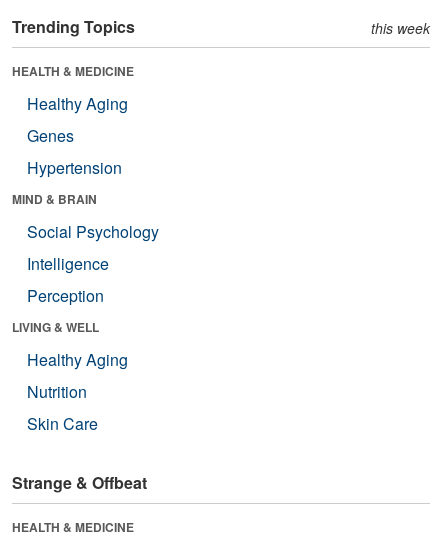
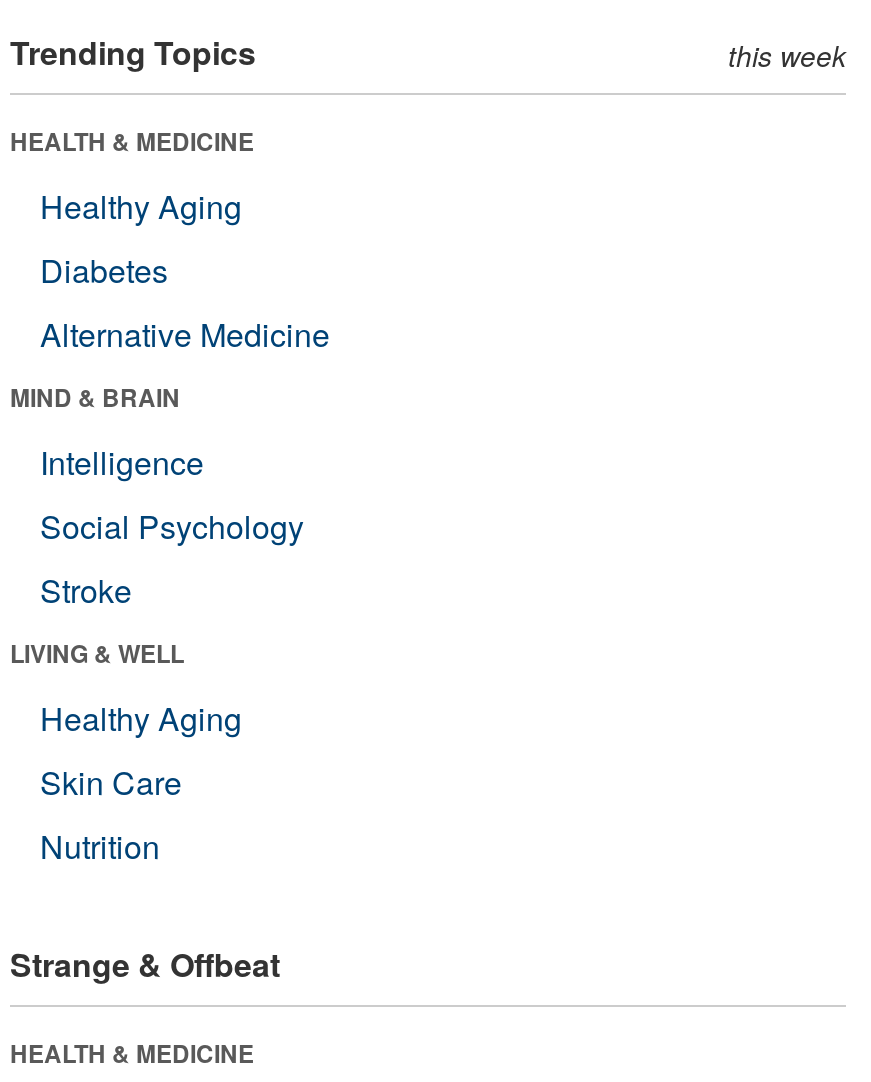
[27,124,122,179] Genes | Hypertension -> [40,247,330,357] Diabetes | Alternative Medicine
moved [27,220,159,243] -> [40,503,304,549]: Social Psychology
moved [27,252,109,275] -> [40,439,204,485]: Intelligence
[27,284,104,307] Perception -> [40,567,132,613] Stroke
moved [27,380,87,403] -> [40,823,160,869]: Nutrition
moved [27,412,98,435] -> [40,759,182,805]: Skin Care

